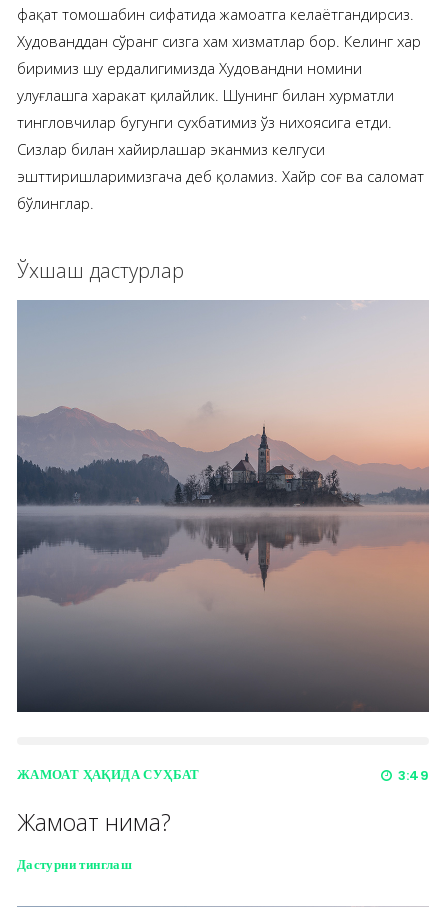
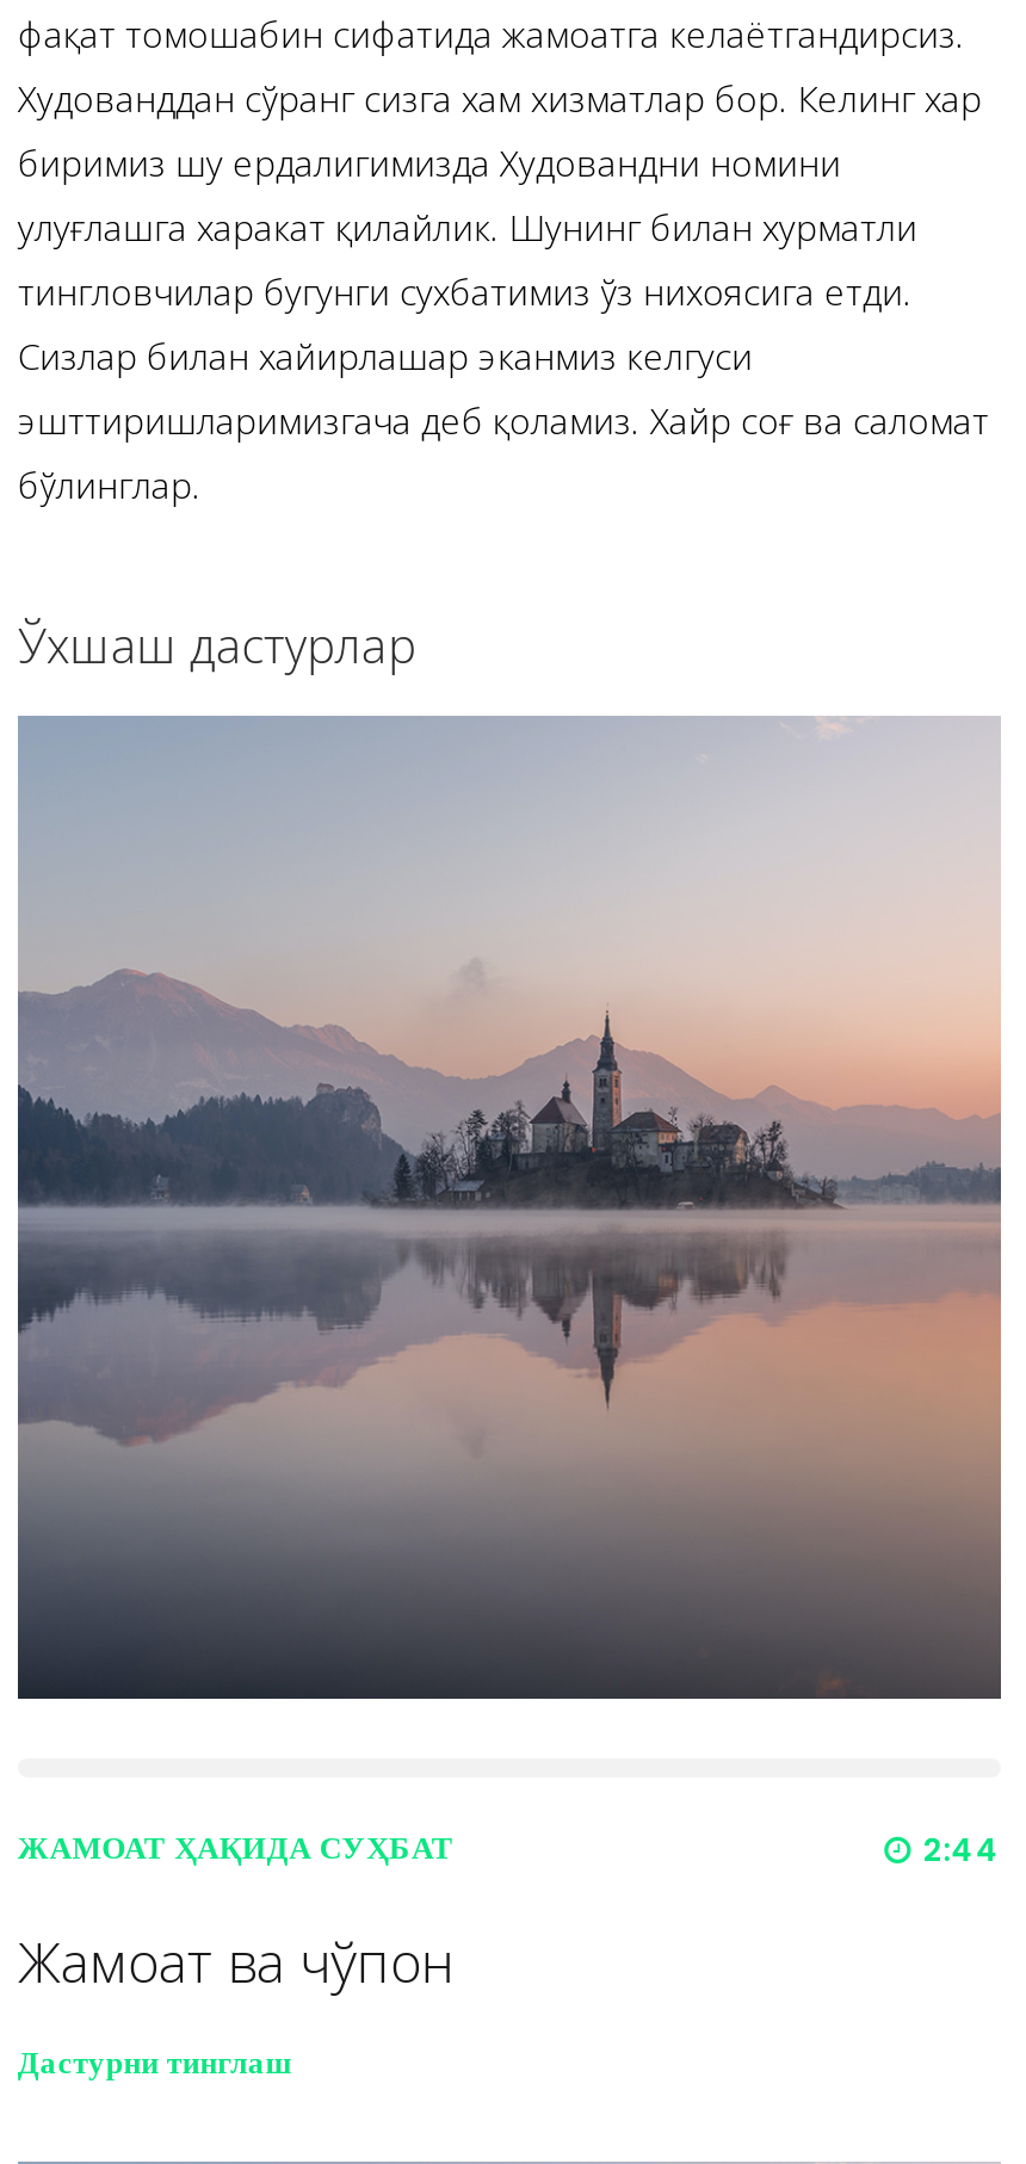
[397,766,429,785] 3:49 -> [923,1828,1001,1873] 2:44
[17,806,171,838] Жамоат нима? -> [18,1924,454,2000] Жамоат ва чўпон

